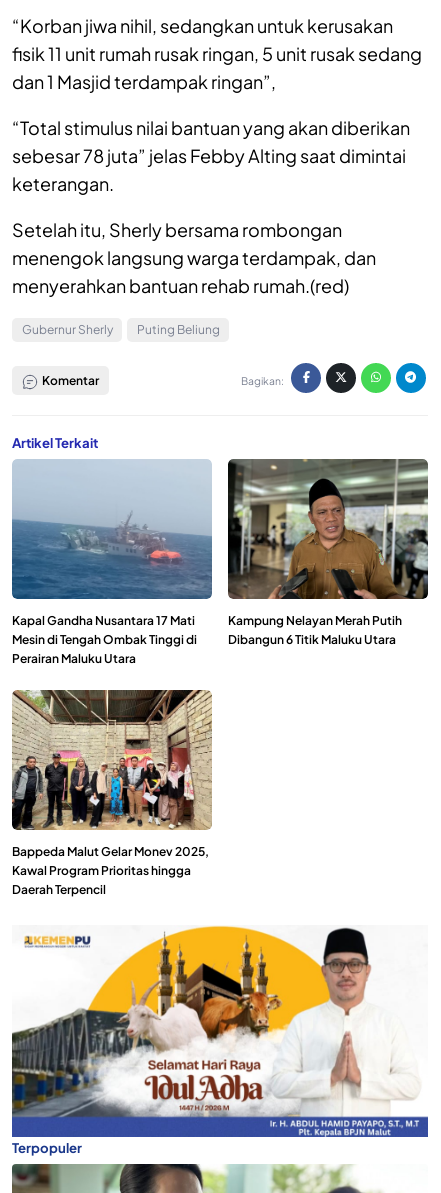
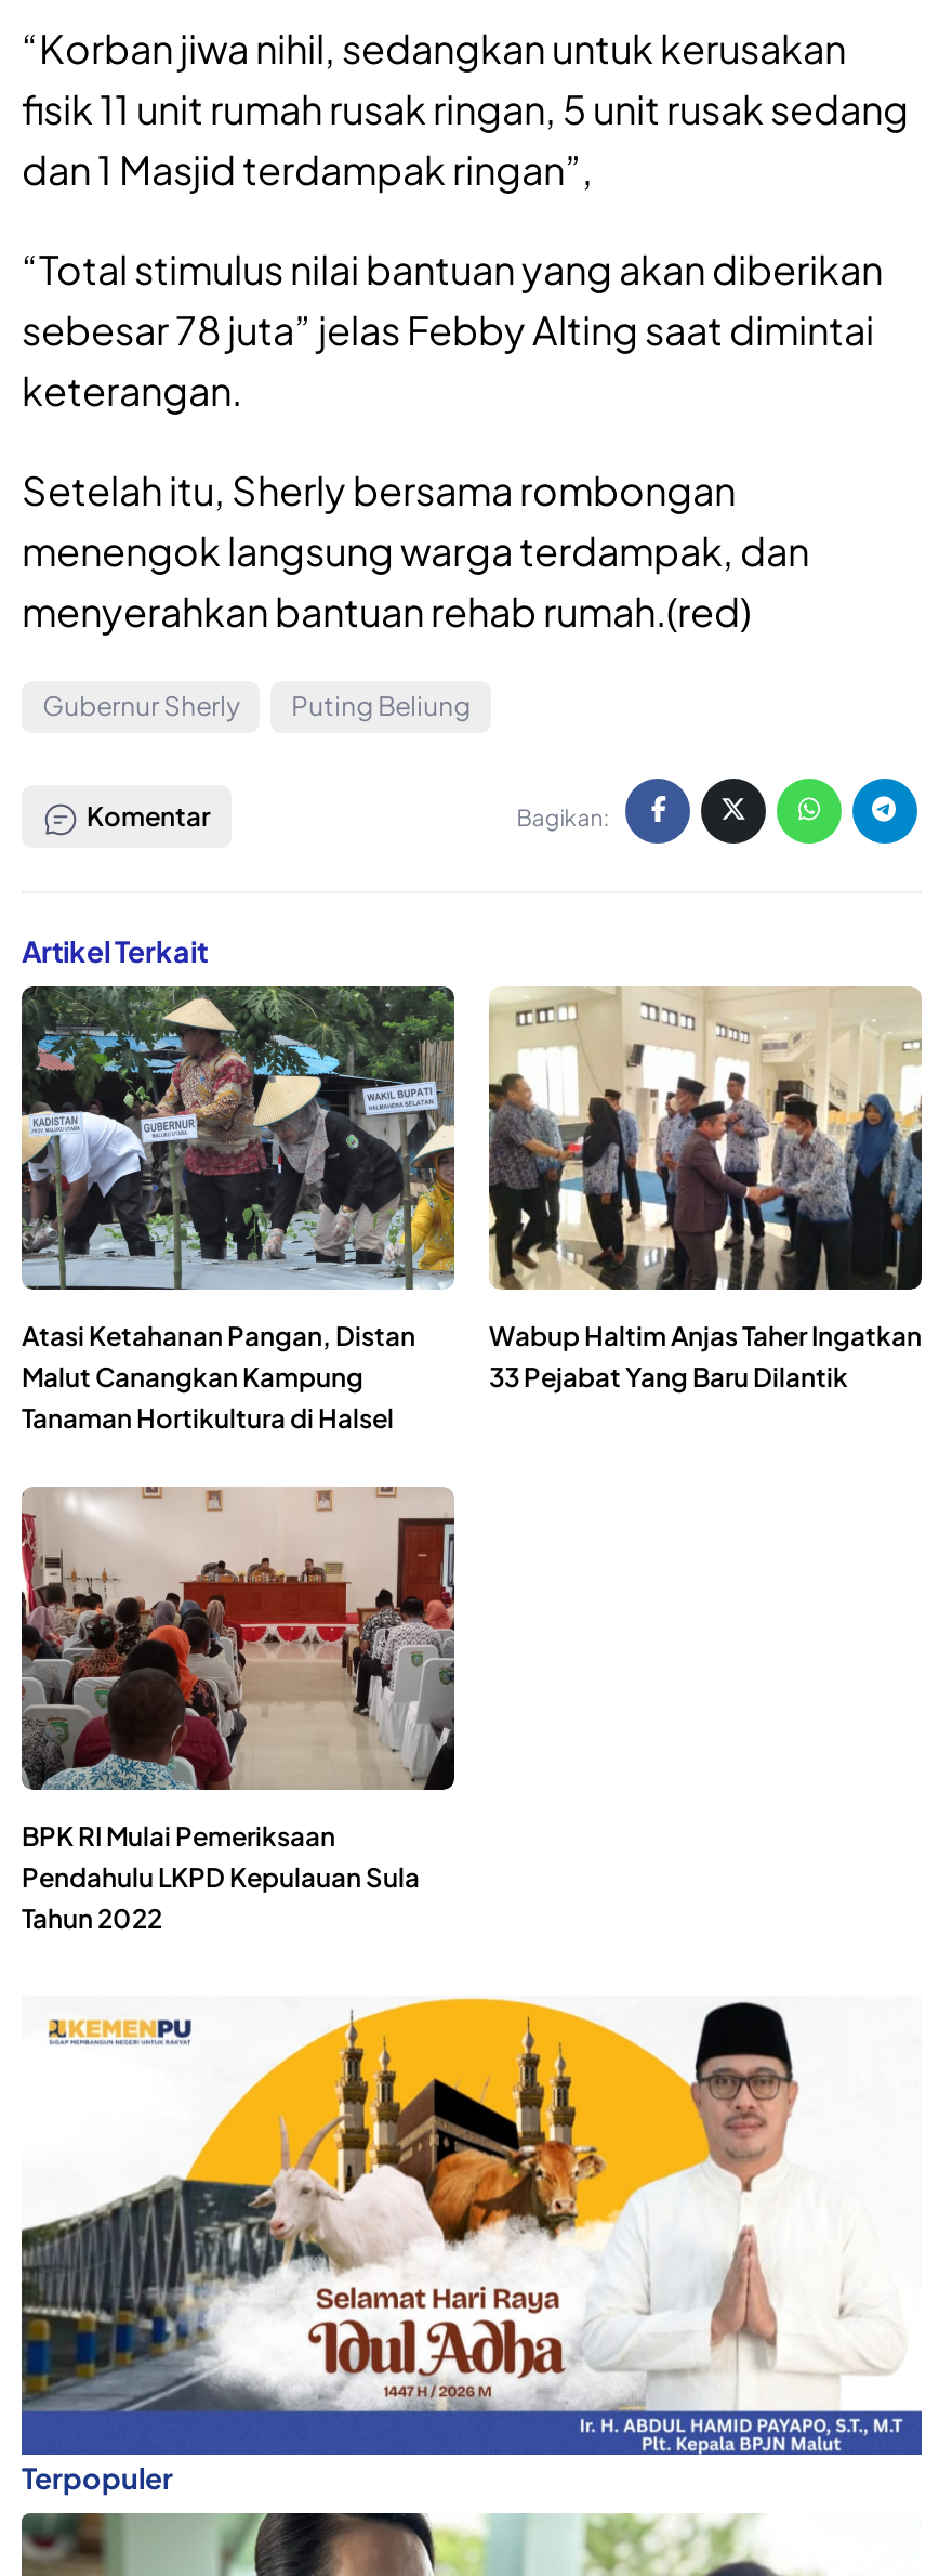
[11,459,213,666] [image] | Kapal Gandha Nusantara 17 Mati | Mesin di Tengah Ombak Tinggi di | Perairan Maluku Utara -> [19,984,457,1435] [image] | Atasi Ketahanan Pangan, Distan | Malut Canangkan Kampung | Tanaman Hortikultura di Halsel
[227,458,429,647] [image] | Kampung Nelayan Merah Putih | Dibangun 6 Titik Maluku Utara -> [487,986,922,1394] [image] | Wabup Haltim Anjas Taher Ingatkan | 33 Pejabat Yang Baru Dilantik
[12,689,212,897] [image] | Bappeda Malut Gelar Monev 2025, | Kawal Program Prioritas hingga | Daerah Terpencil -> [19,1485,457,1935] [image] | BPK RI Mulai Pemeriksaan | Pendahulu LKPD Kepulauan Sula | Tahun 2022

